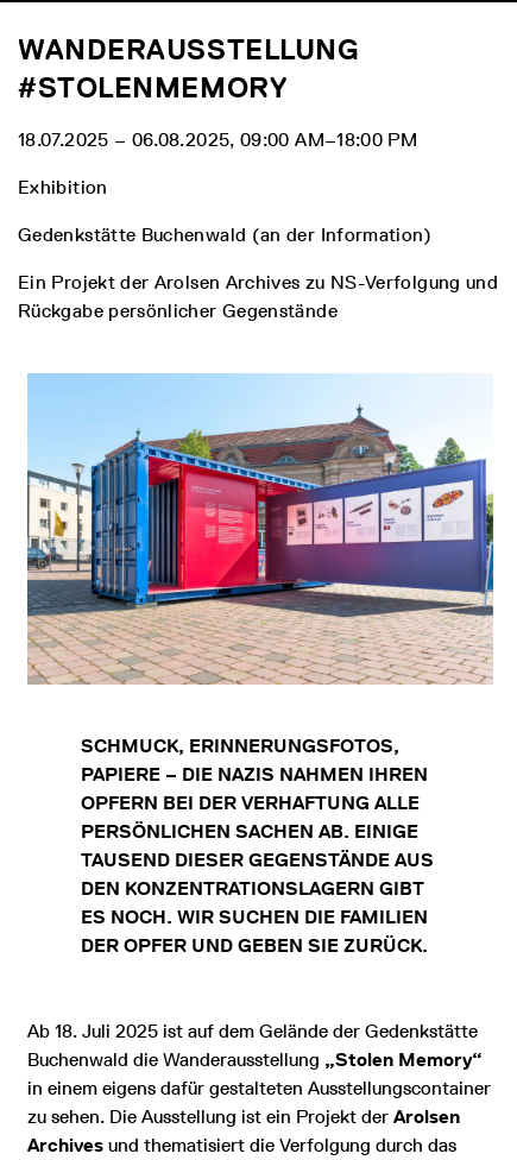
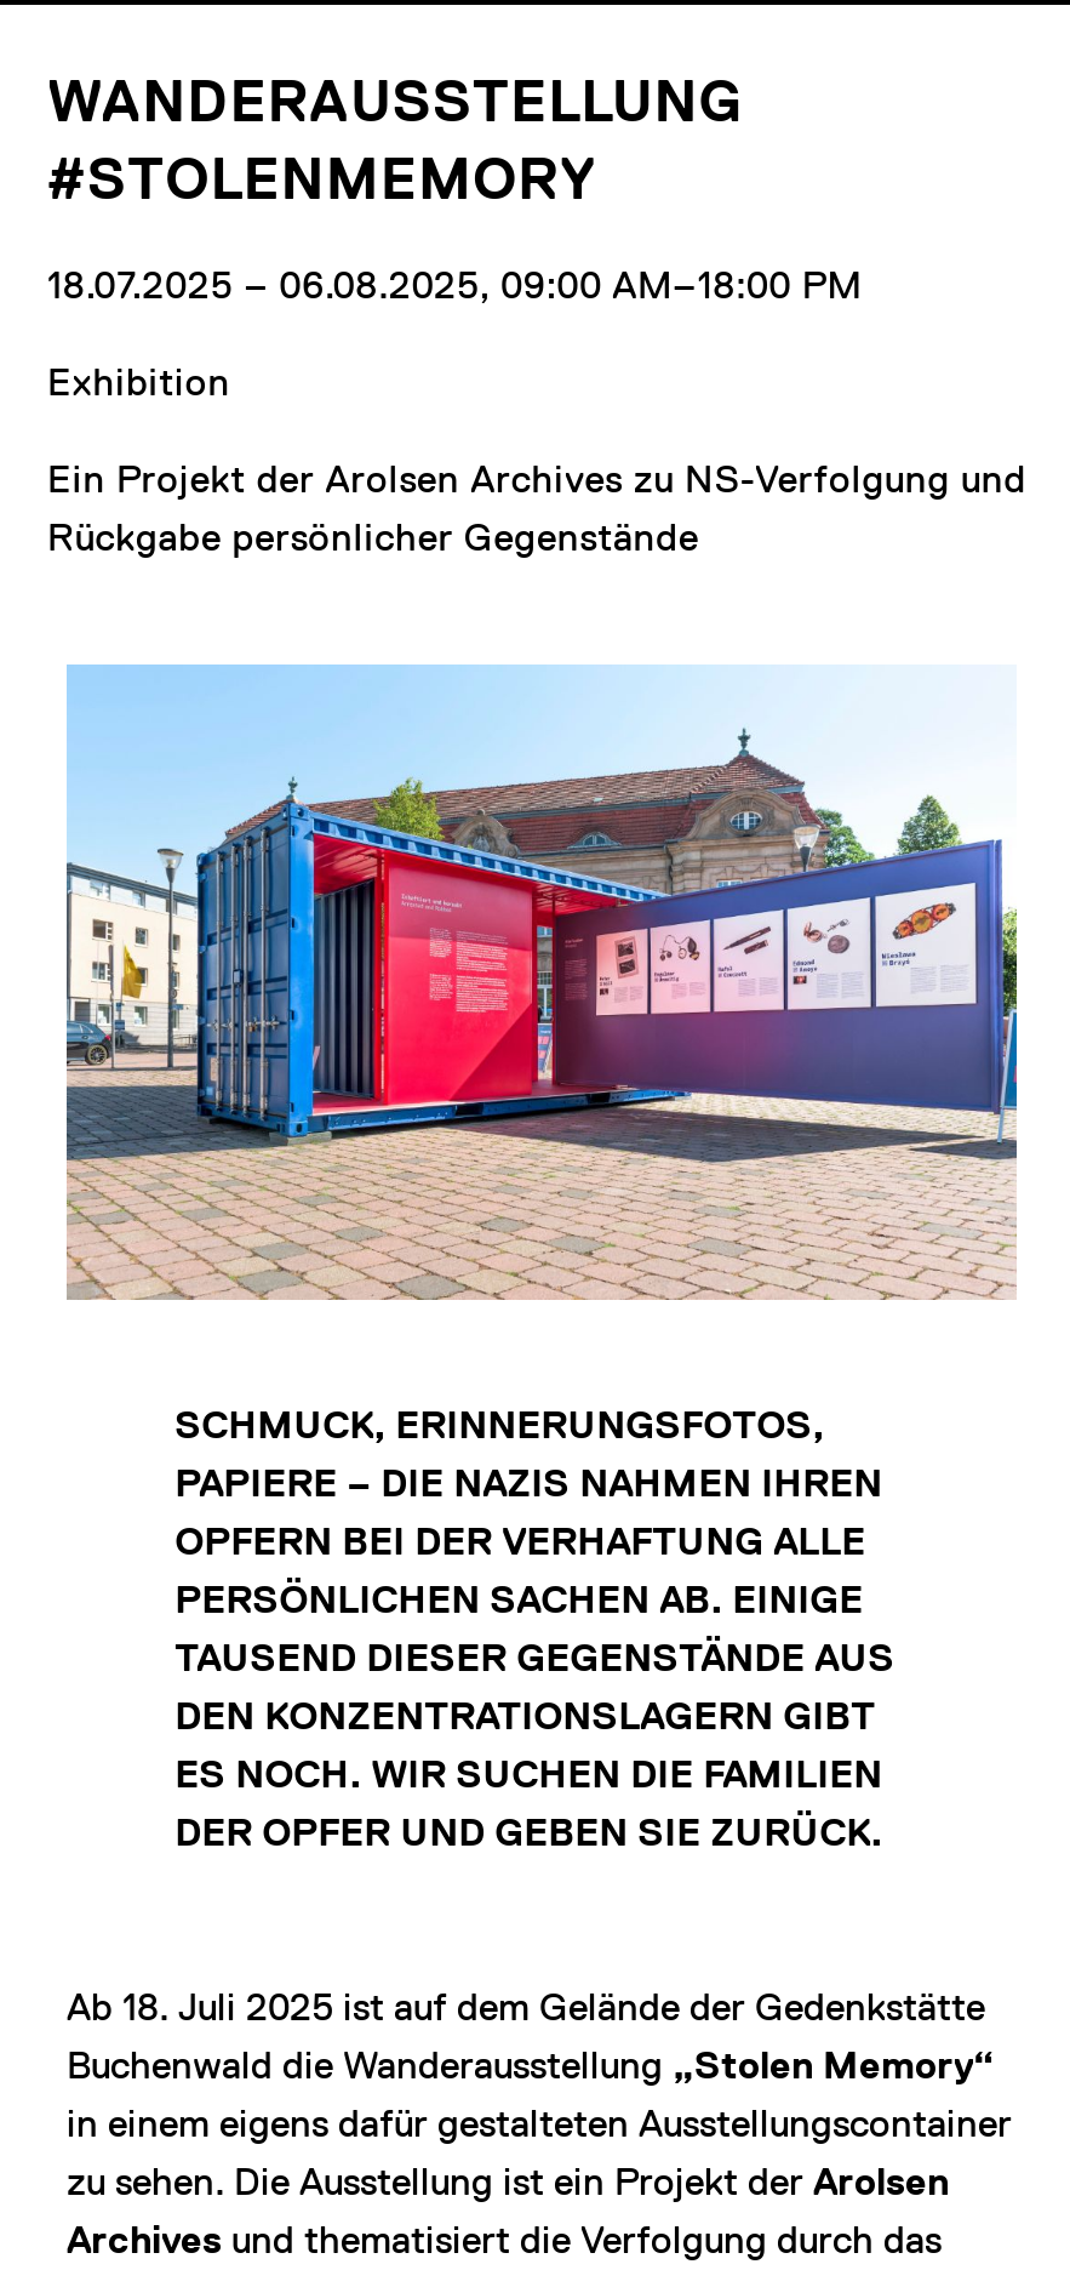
[18,223,432,246] Gedenkstätte Buchenwald (an der Information) -> none

